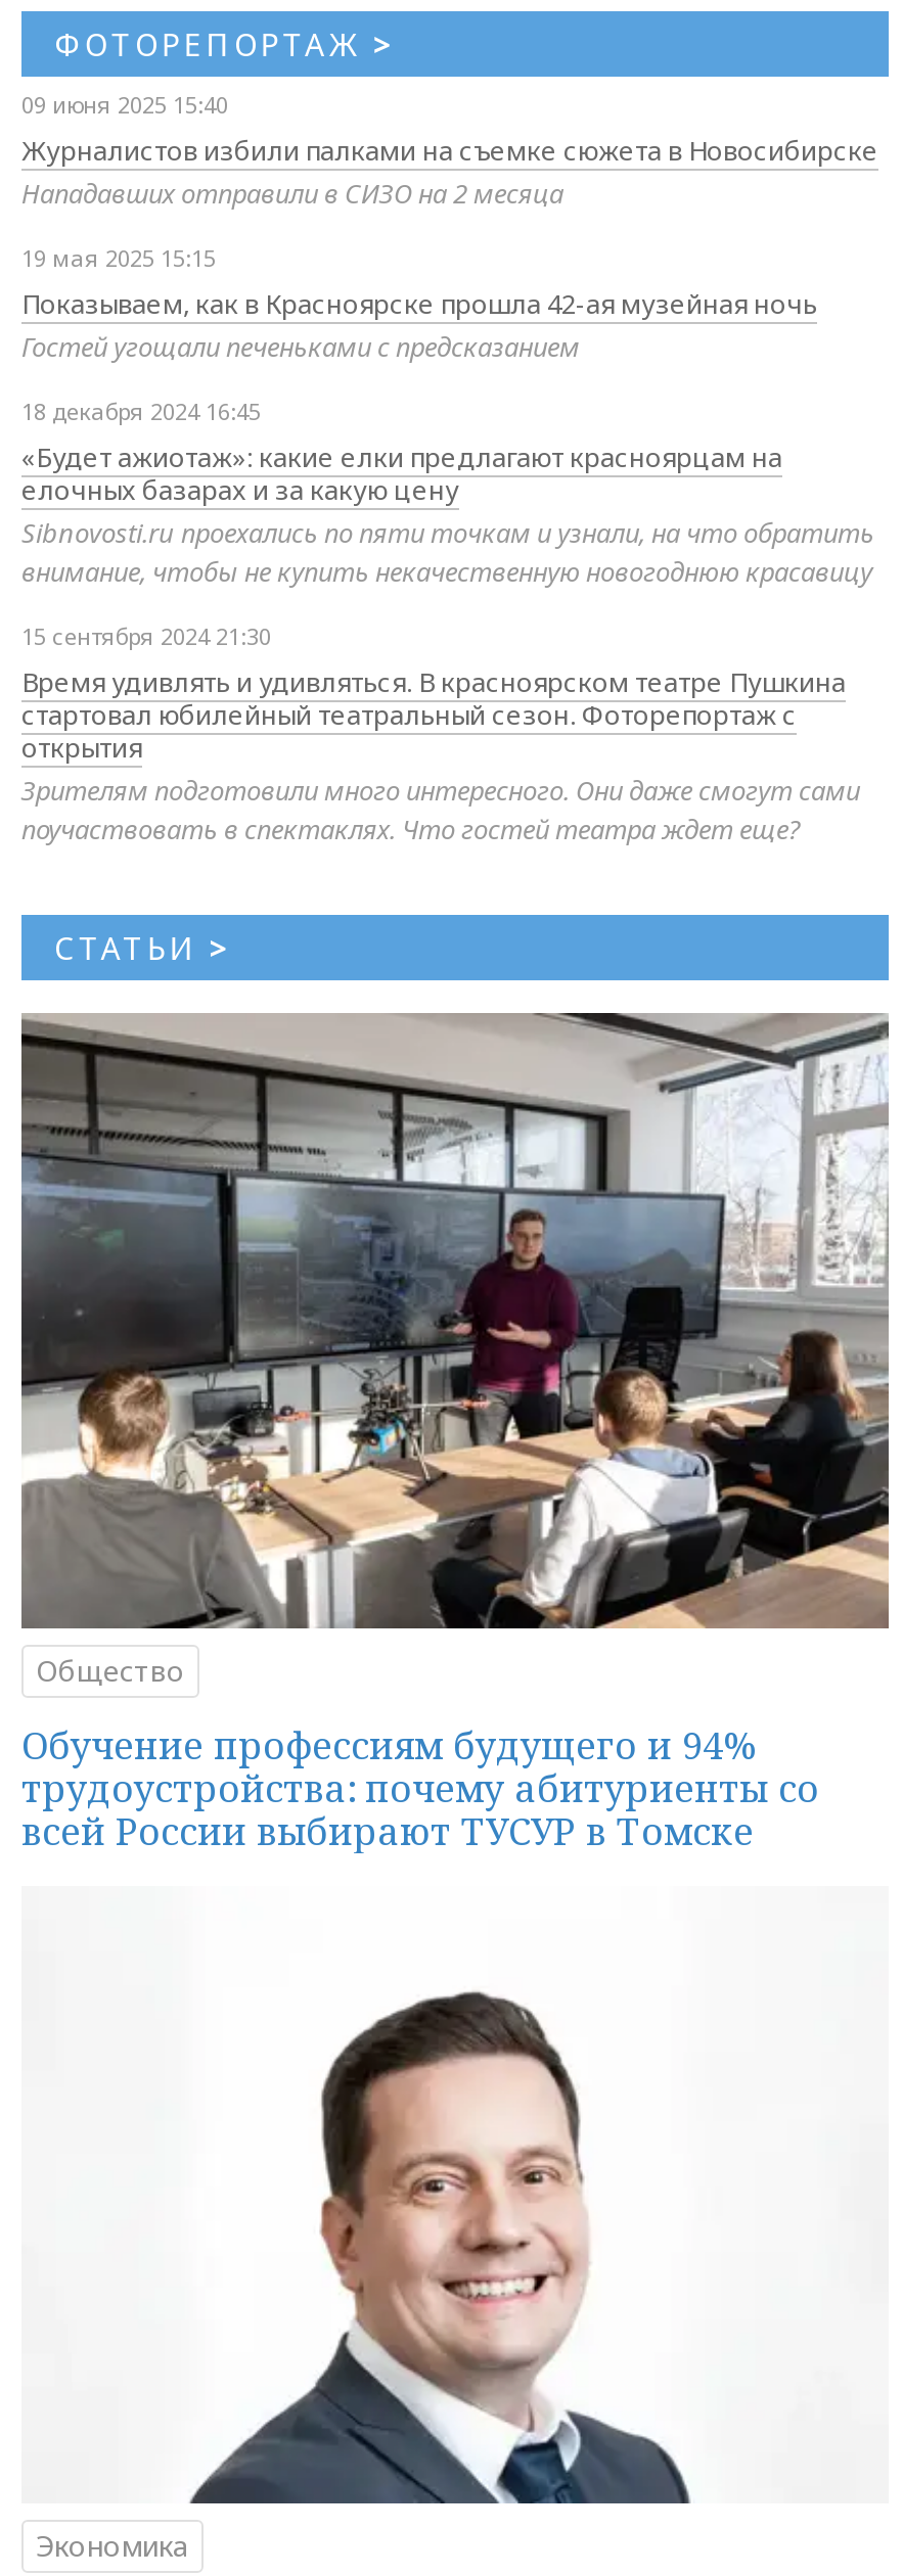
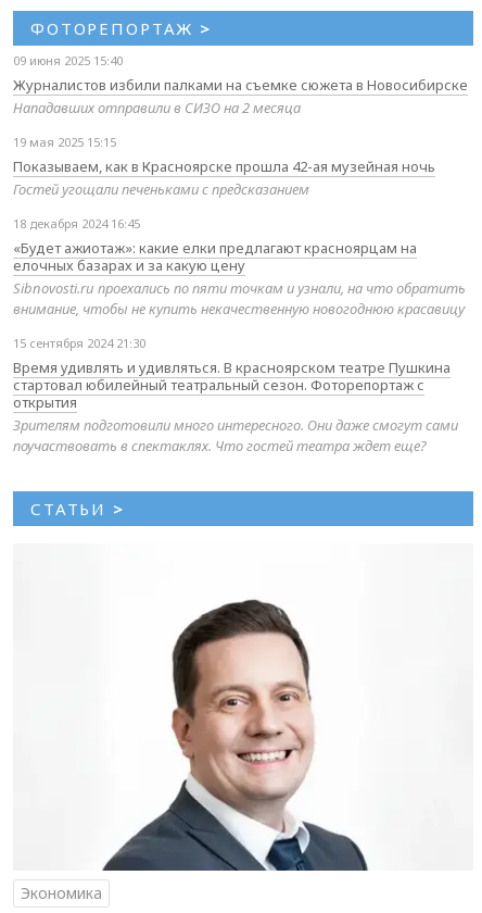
[19,1011,891,1856] [image] | Общество | Обучение профессиям будущего и 94% | трудоустройства: почему абитуриенты со | всей России выбирают ТУСУР в Томске -> none

